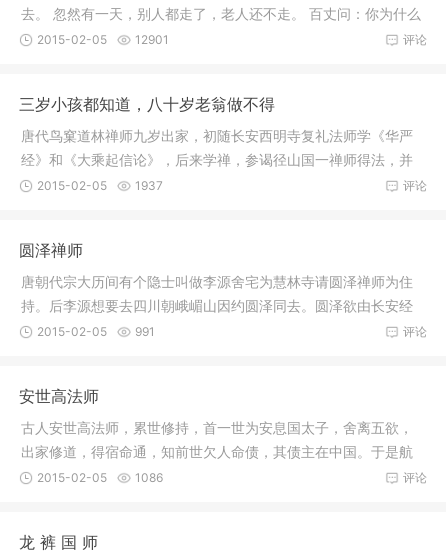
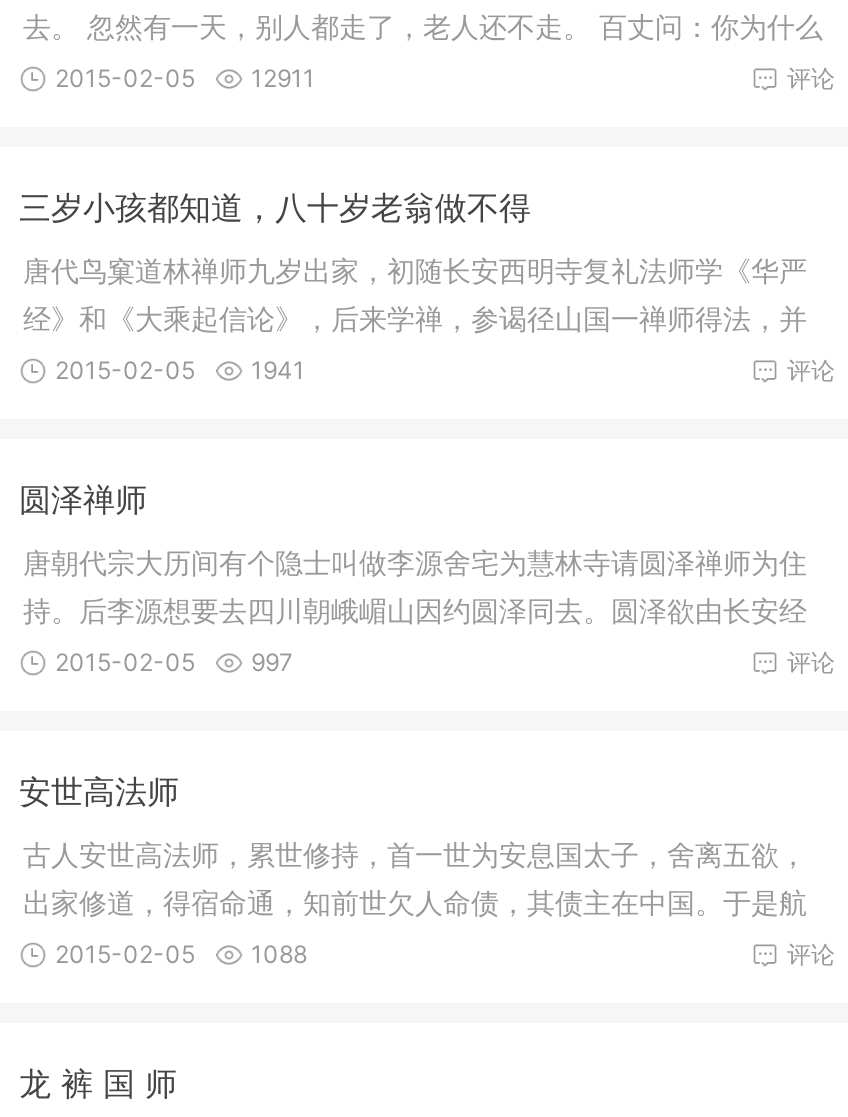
[135,32,169,47] 12901 -> [251,62,315,92] 12911
[135,178,163,193] 1937 -> [251,354,305,384] 1941
[135,324,155,339] 991 -> [251,646,293,676] 997
[135,470,163,485] 1086 -> [251,938,307,968] 1088

